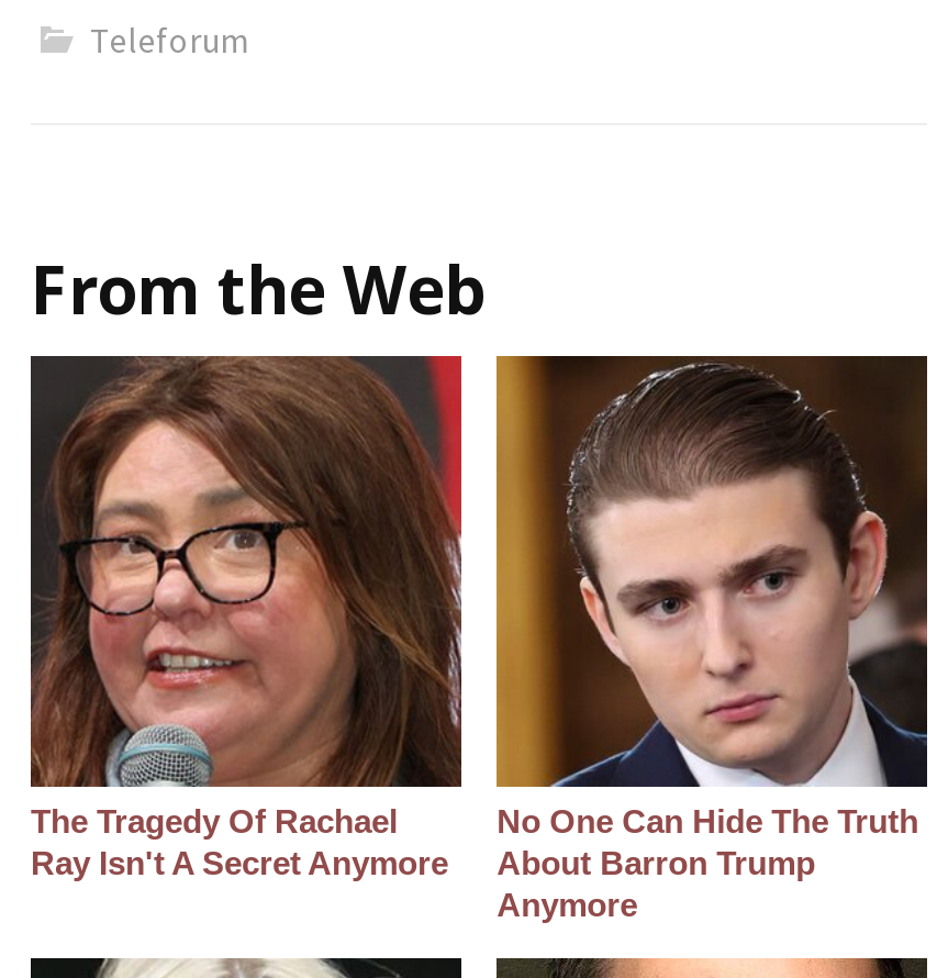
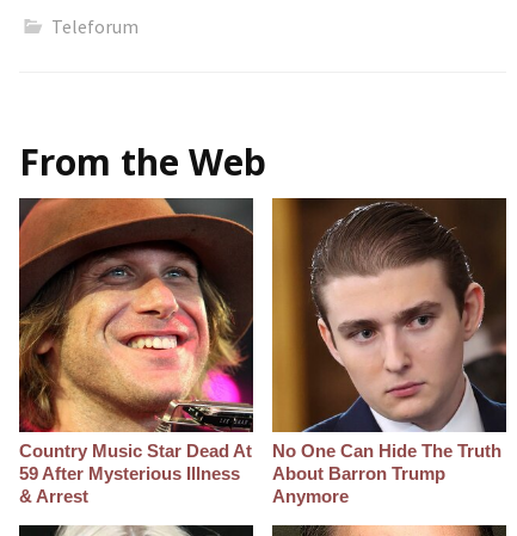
[29,354,464,881] [image] | The Tragedy Of Rachael | Ray Isn't A Secret Anymore -> [18,197,254,506] [image] | Country Music Star Dead At | 59 After Mysterious Illness | & Arrest

